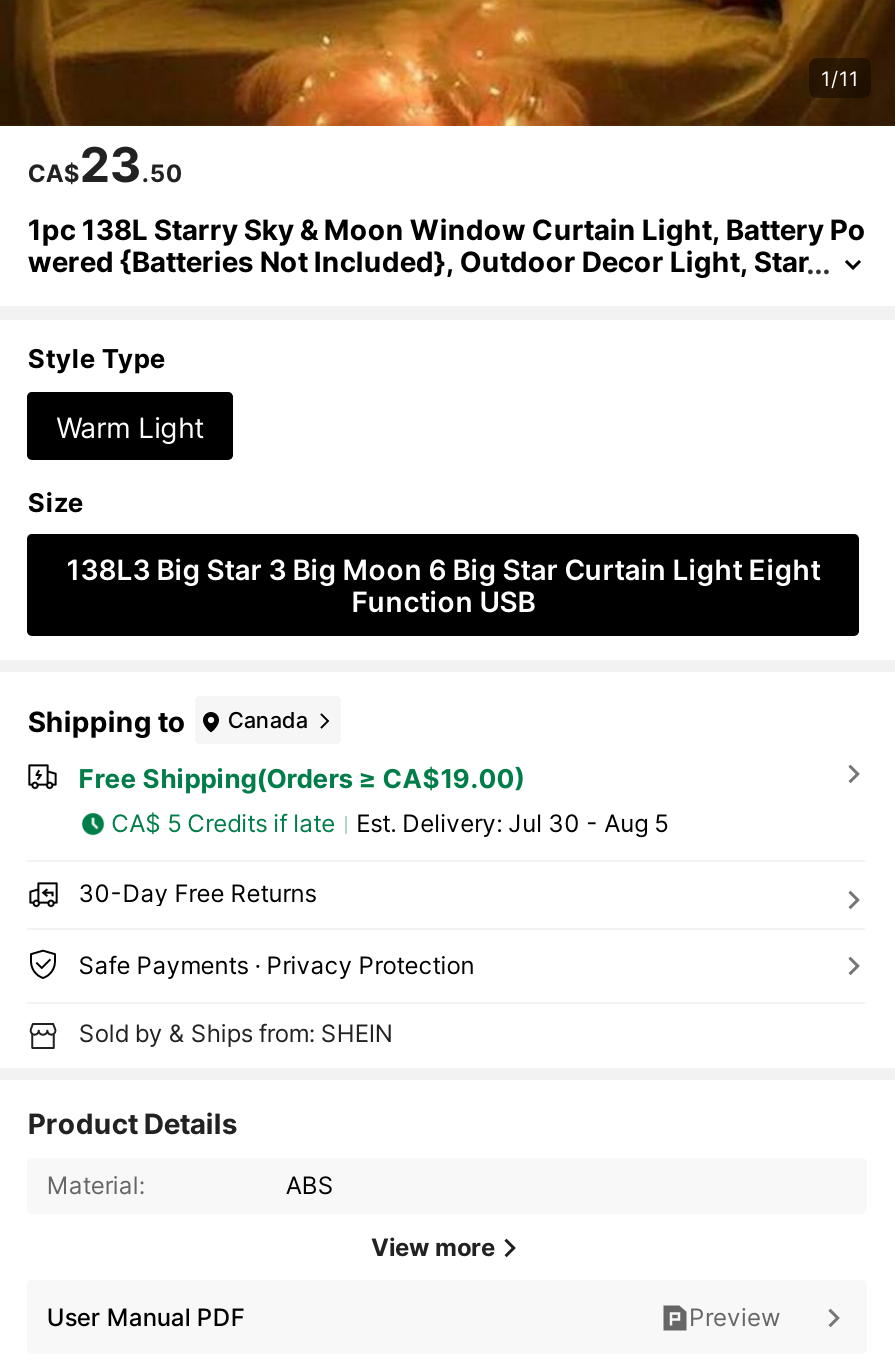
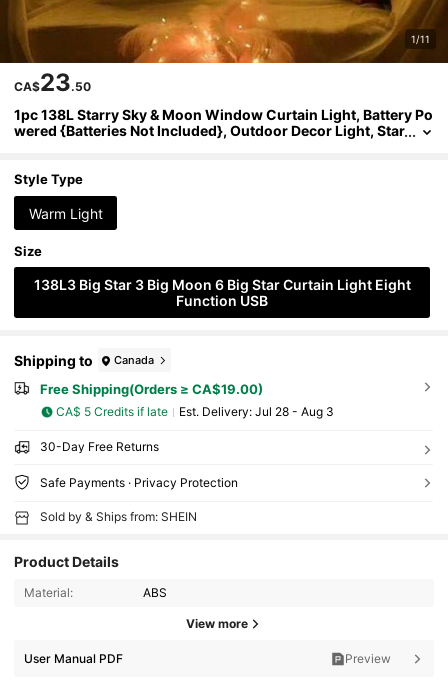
[356,808,668,838] Est. Delivery: Jul 30 - Aug 5 -> [179,404,334,419] Est. Delivery: Jul 28 - Aug 3

